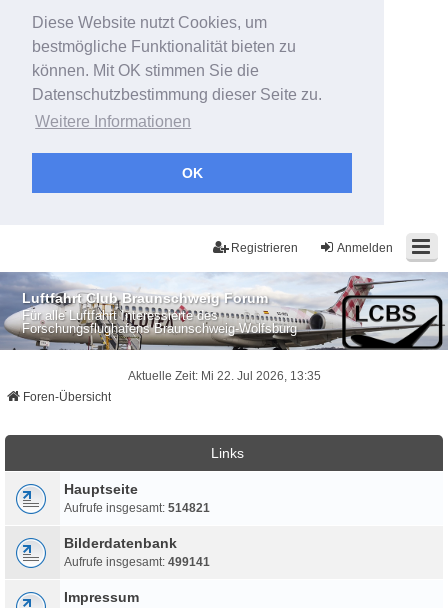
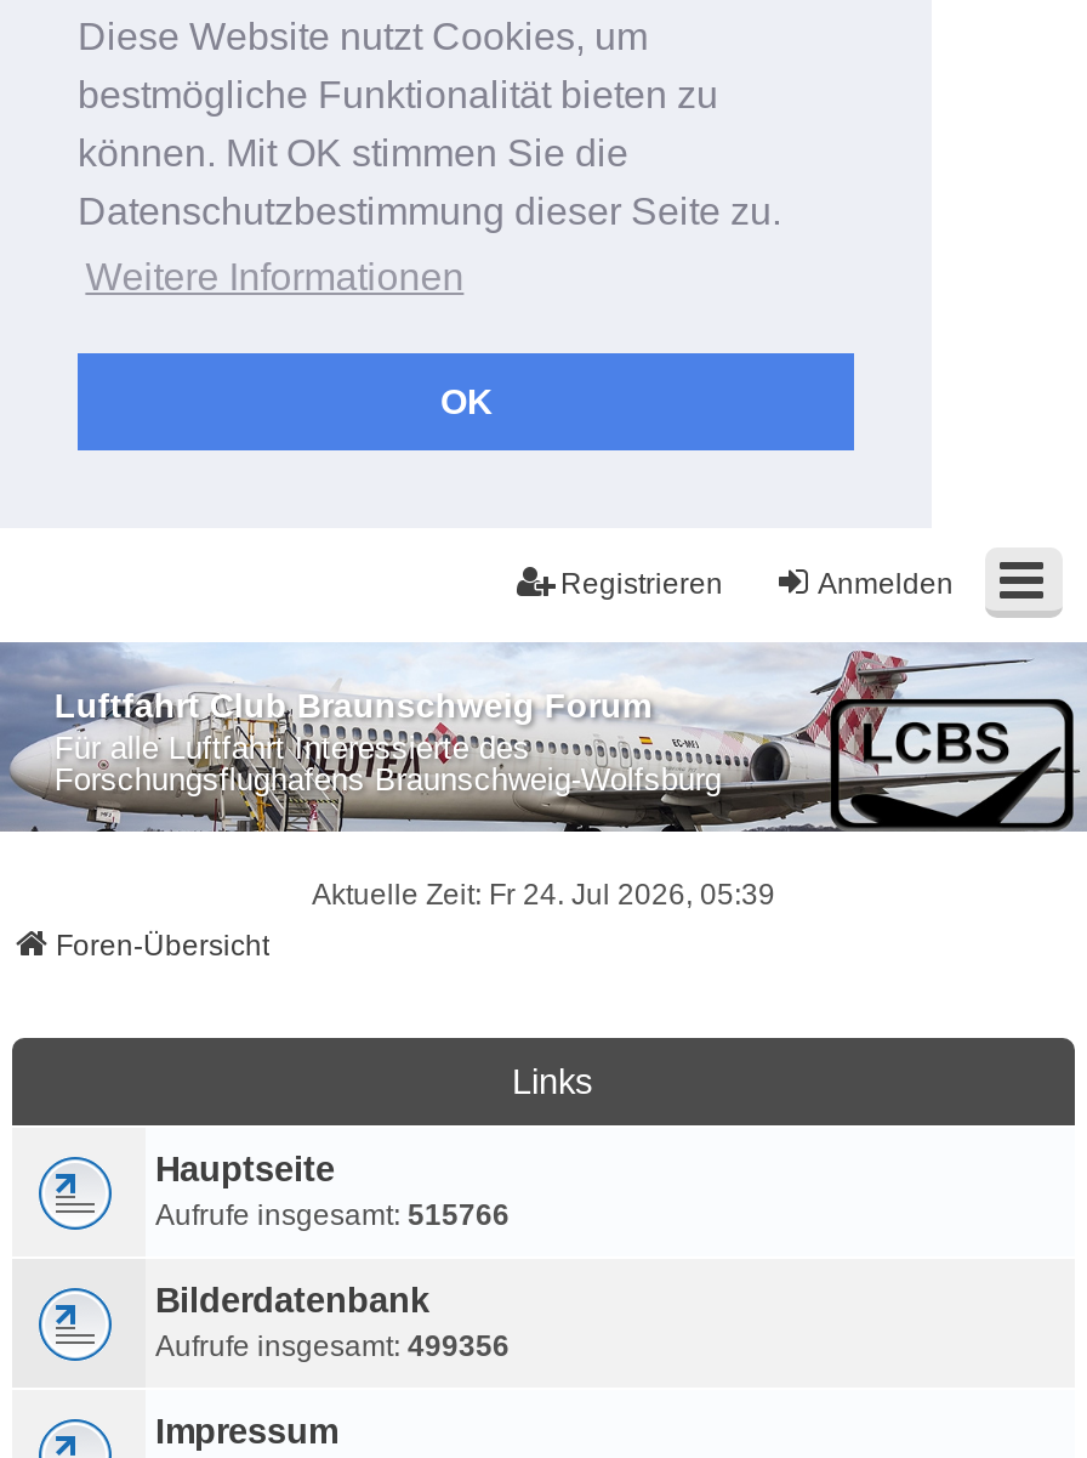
[127,369,320,383] Aktuelle Zeit: Mi 22. Jul 2026, 13:35 -> [312,877,775,911] Aktuelle Zeit: Fr 24. Jul 2026, 05:39
[64,501,210,515] Aufrufe insgesamt: 514821 -> [155,1198,510,1232] Aufrufe insgesamt: 515766
[64,555,210,569] Aufrufe insgesamt: 499141 -> [155,1329,510,1363] Aufrufe insgesamt: 499356

